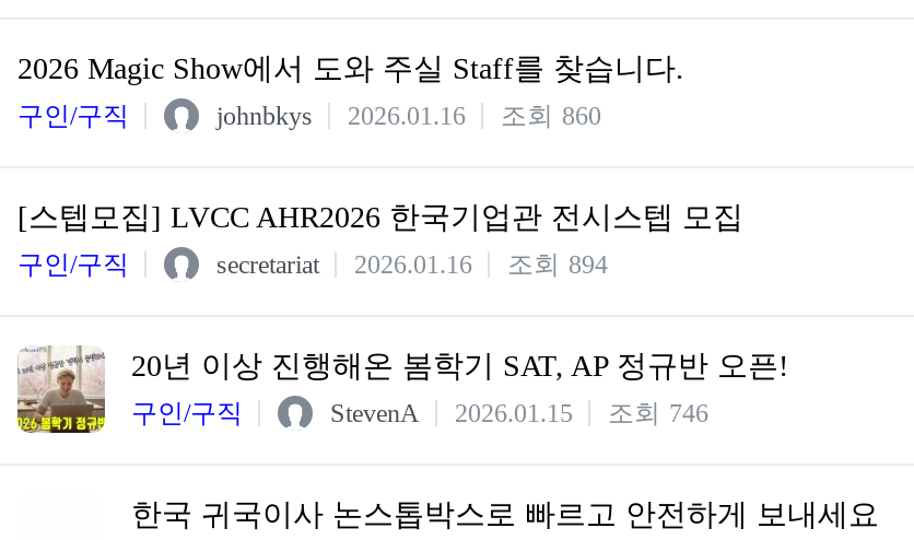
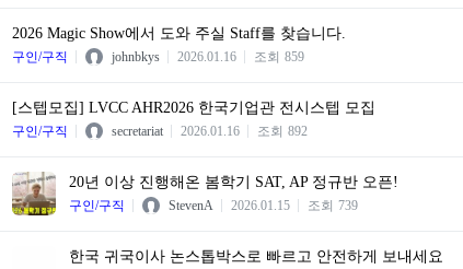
[216,101,601,131] johnbkys 2026.01.16 조회 860 -> [112,49,304,65] johnbkys 2026.01.16 조회 859
[216,249,608,280] secretariat 2026.01.16 조회 894 -> [112,124,308,139] secretariat 2026.01.16 조회 892
[330,398,708,429] StevenA 2026.01.15 조회 746 -> [169,198,358,213] StevenA 2026.01.15 조회 739

